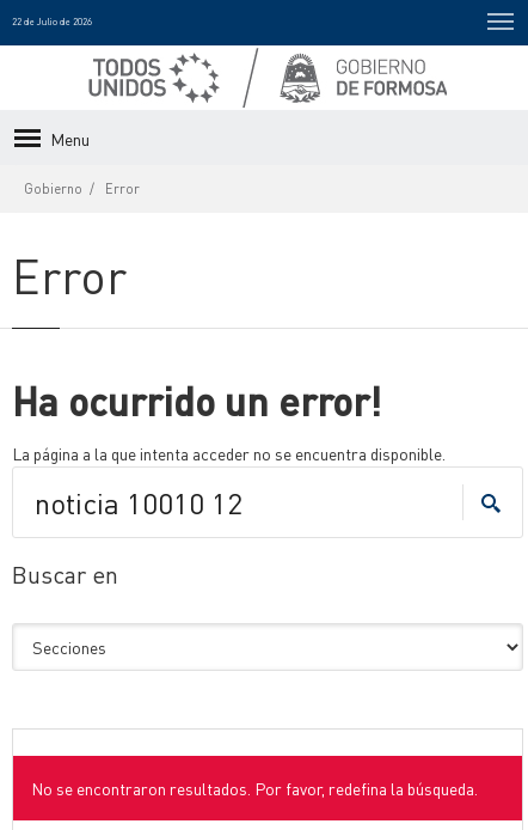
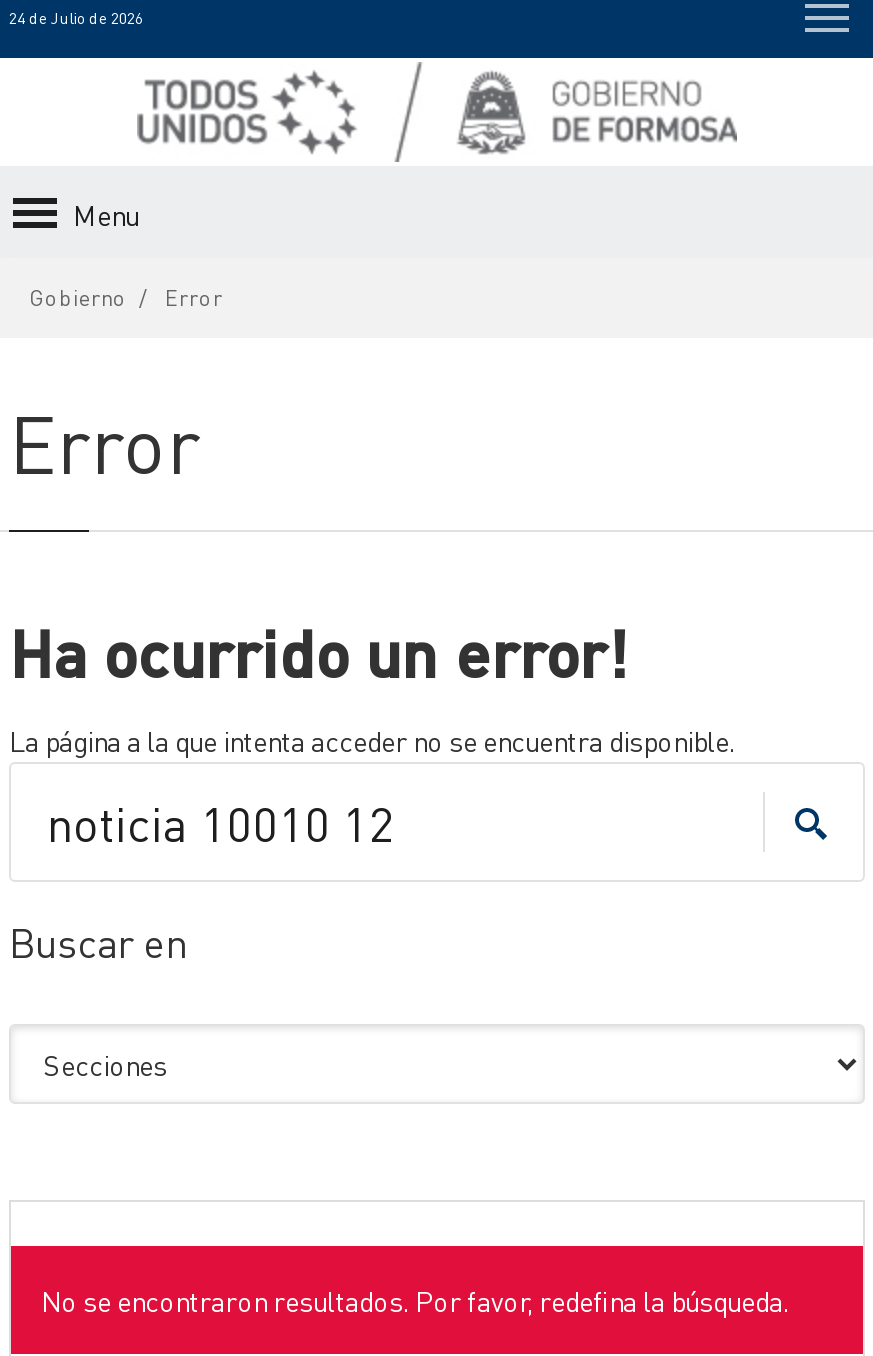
[12,16,92,28] 22 de Julio de 2026 -> [9,8,143,28] 24 de Julio de 2026

